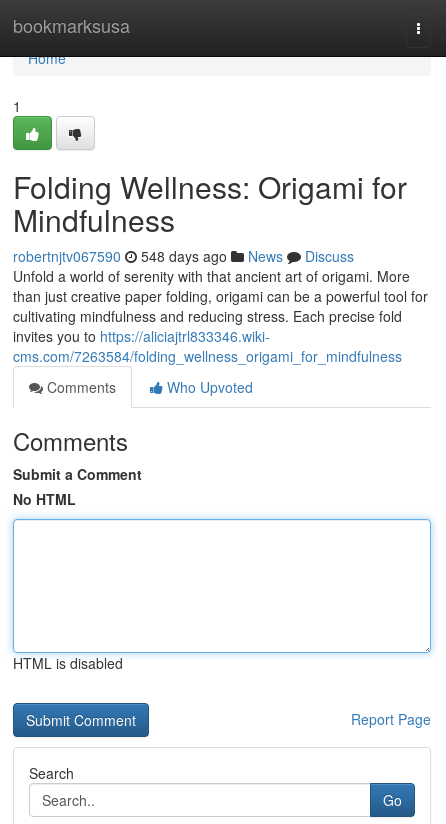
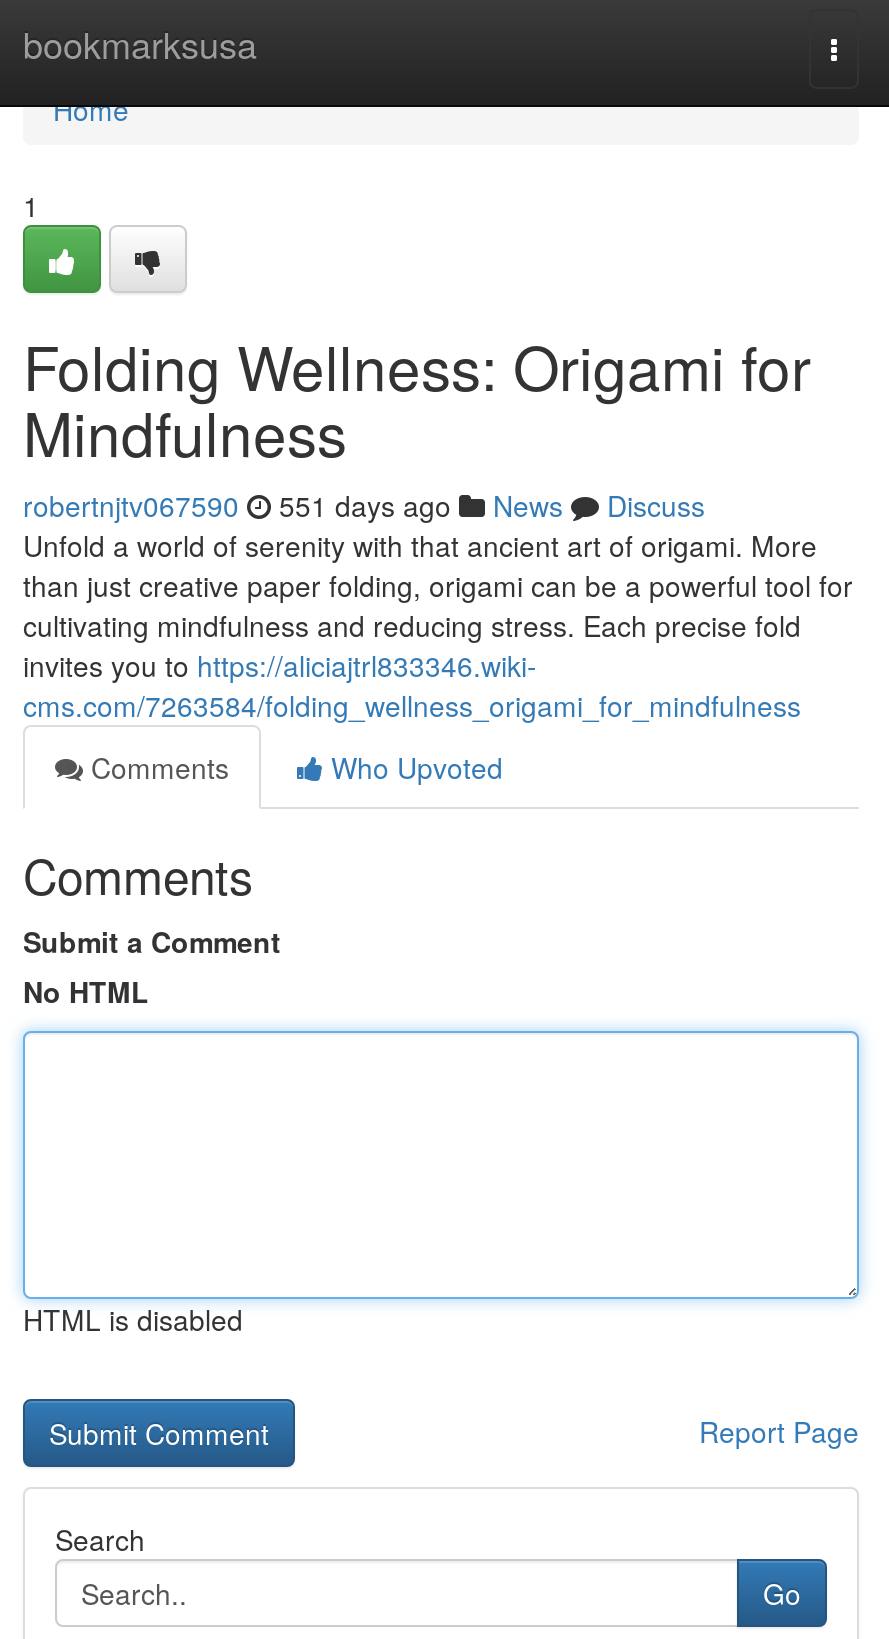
[13,246,354,266] robertnjtv067590 548 days ago News Discuss -> [23,485,705,525] robertnjtv067590 551 days ago News Discuss

